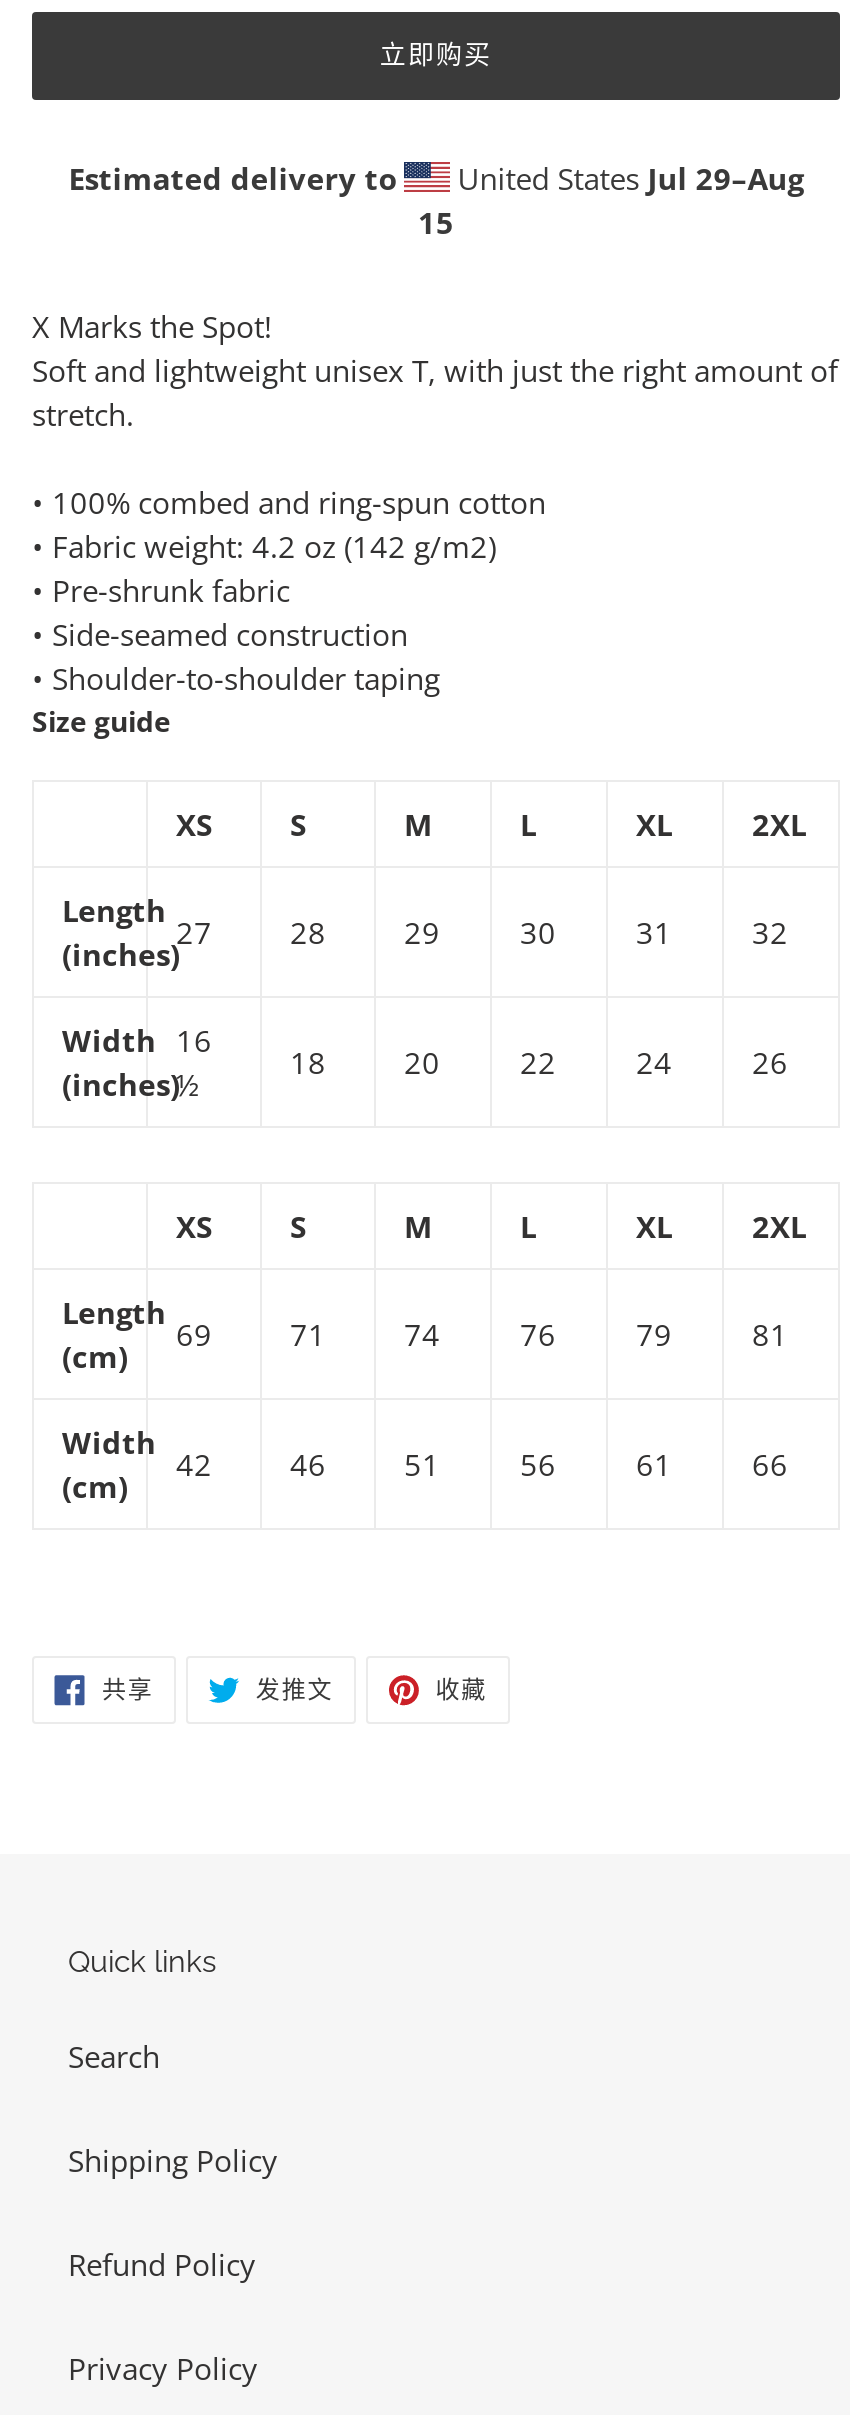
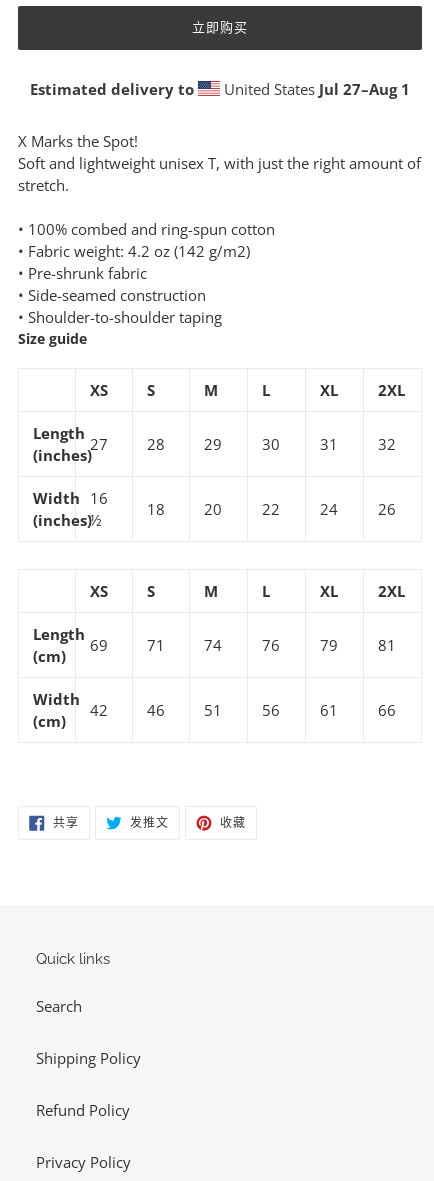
[418,157,804,241] United States Jul 29–Aug | 15 -> [220,78,410,98] United States Jul 27–Aug 1

